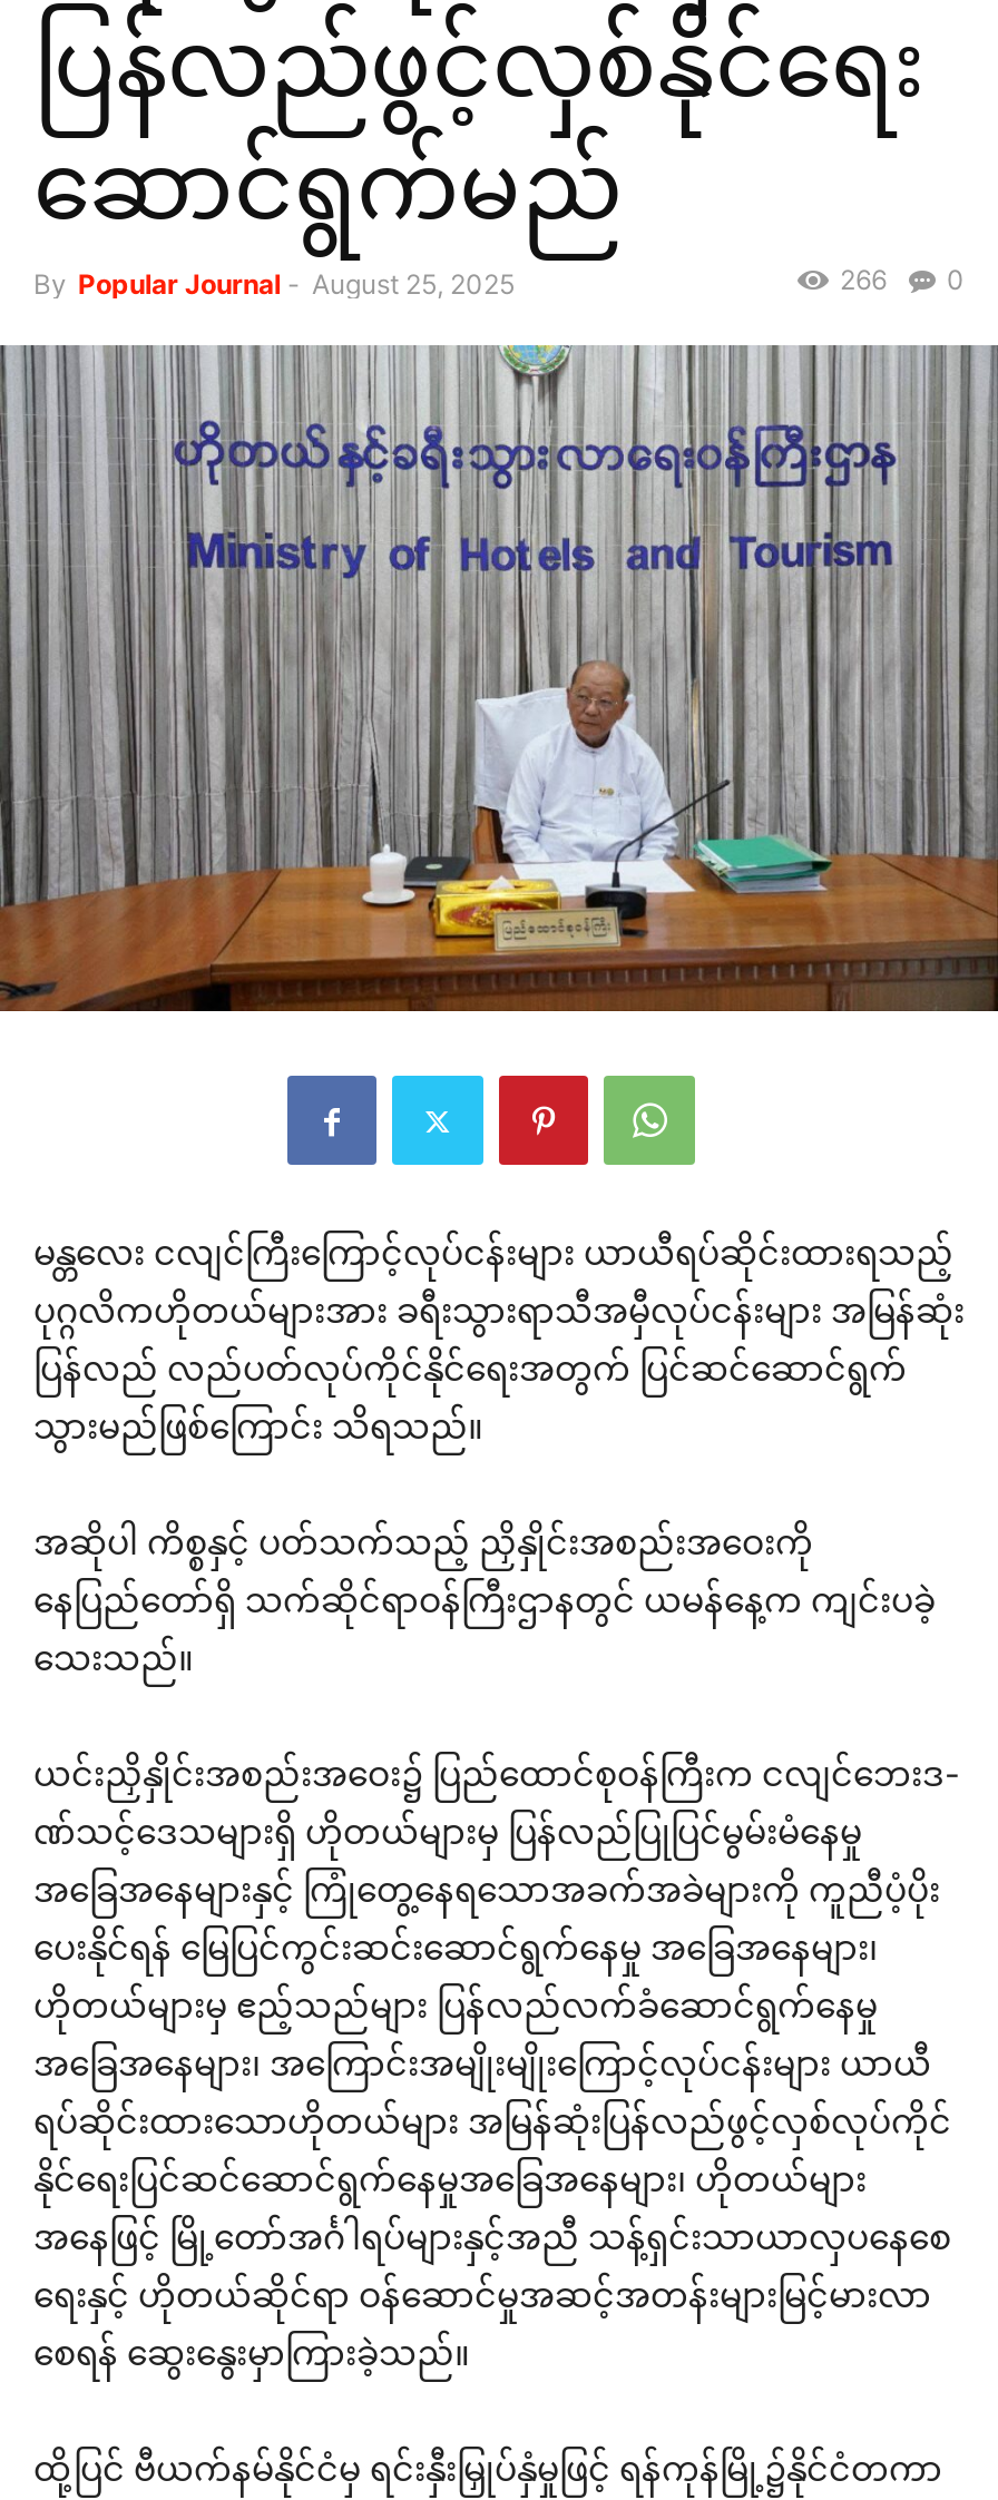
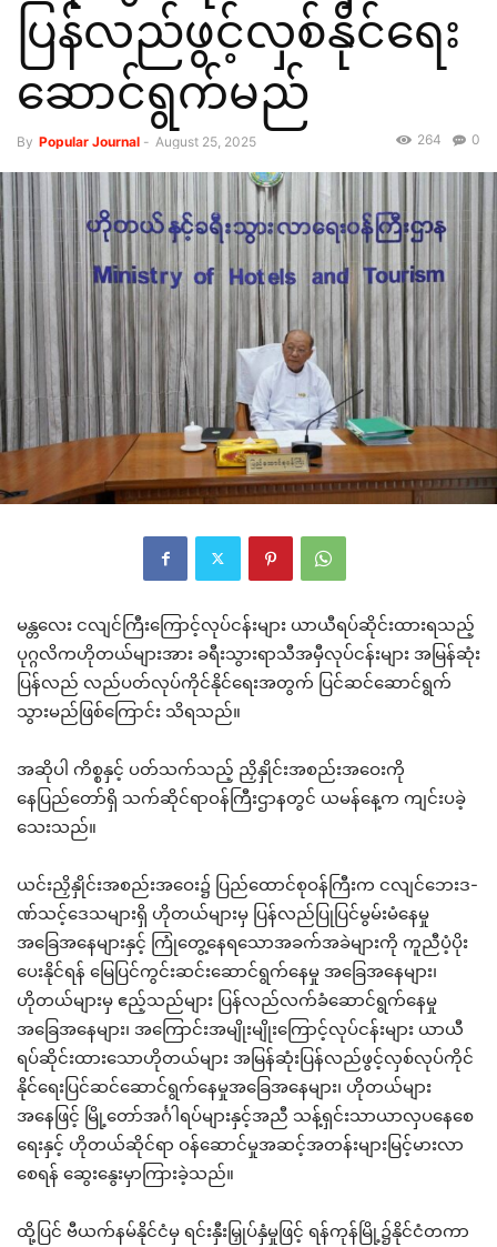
[840,263,965,296] 266 0 -> [417,131,480,148] 264 0

